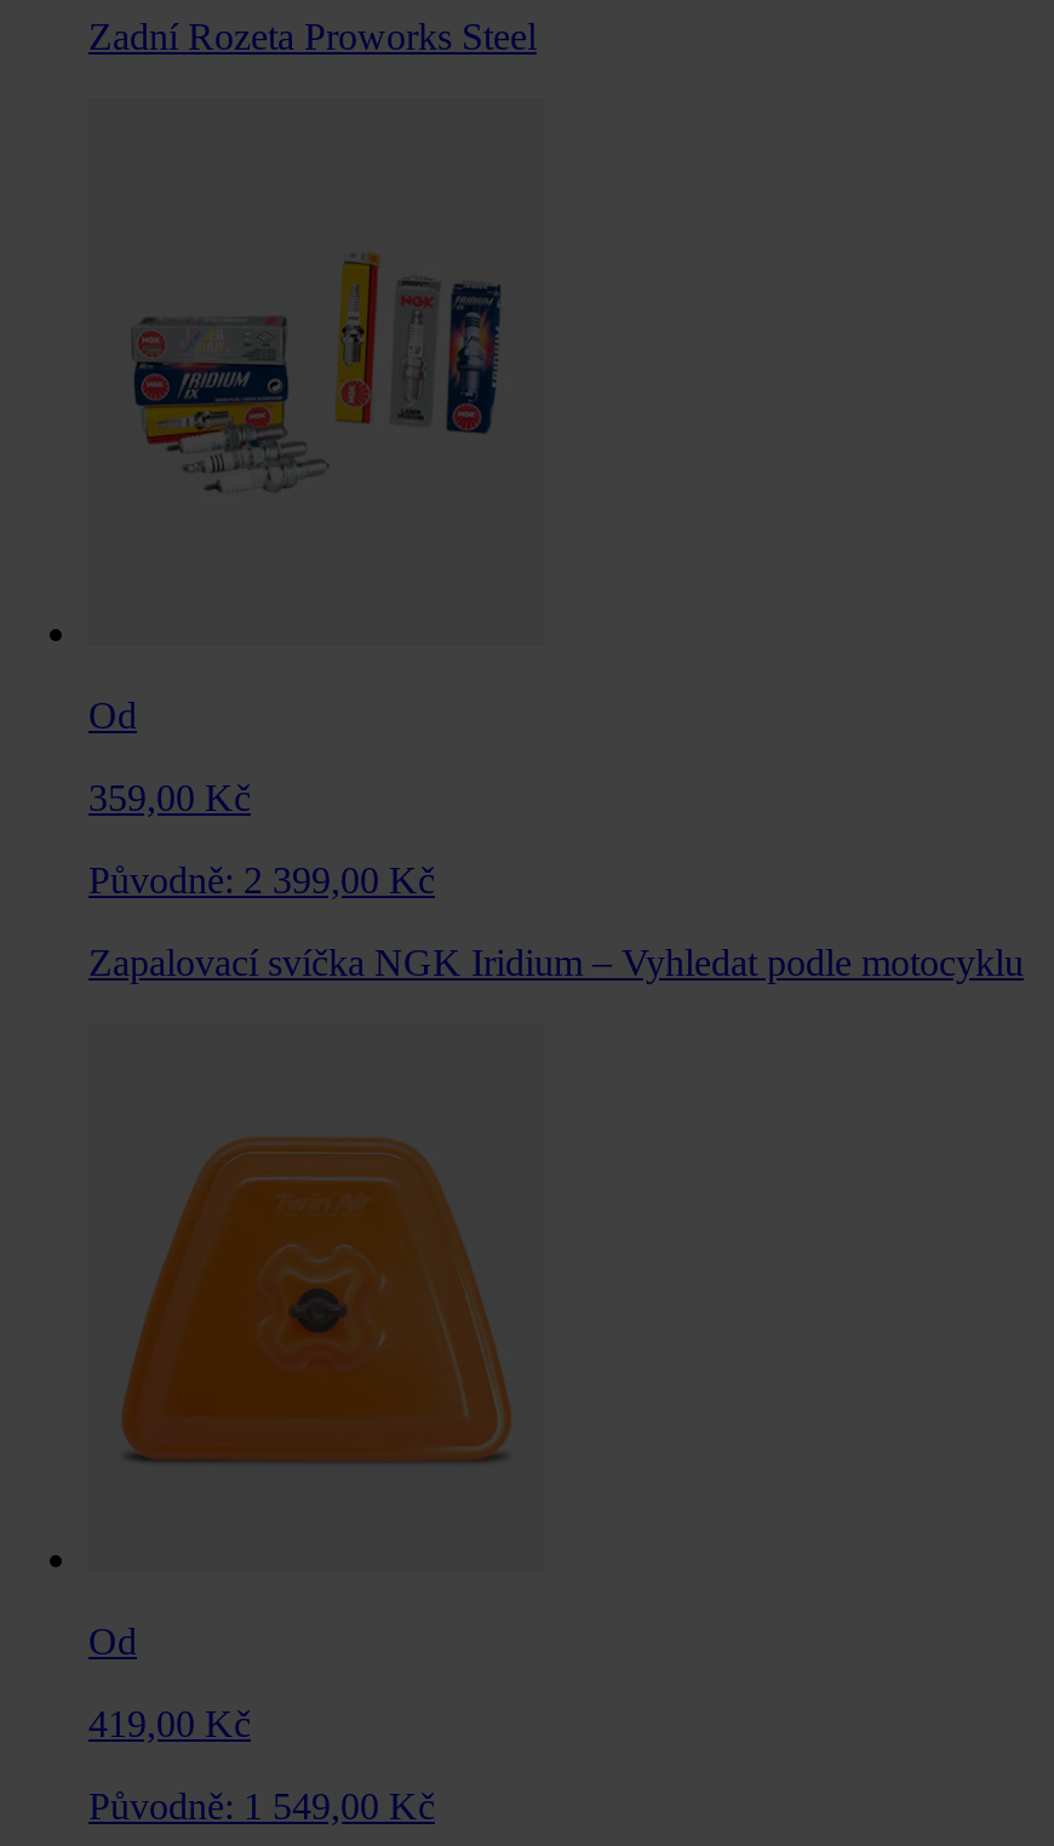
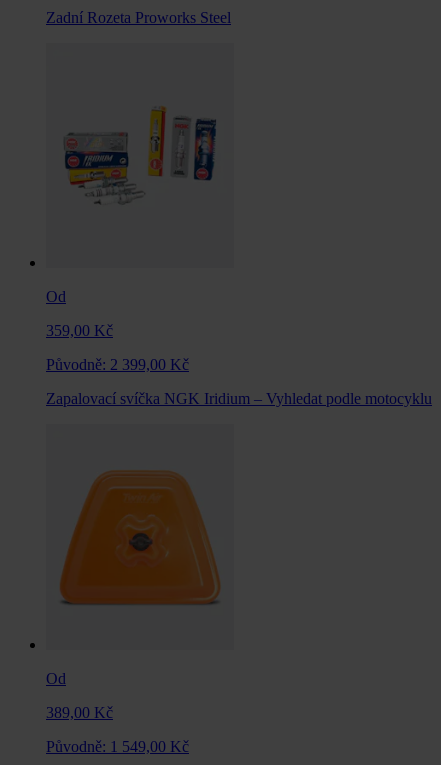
[88,1702,251,1744] 419,00 Kč -> [46,704,113,721] 389,00 Kč

